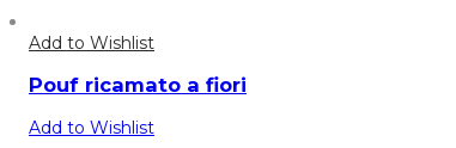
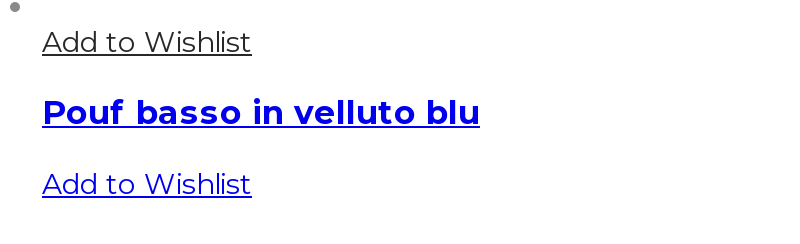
[29,73,247,97] Pouf ricamato a fiori -> [42,92,480,132] Pouf basso in velluto blu

